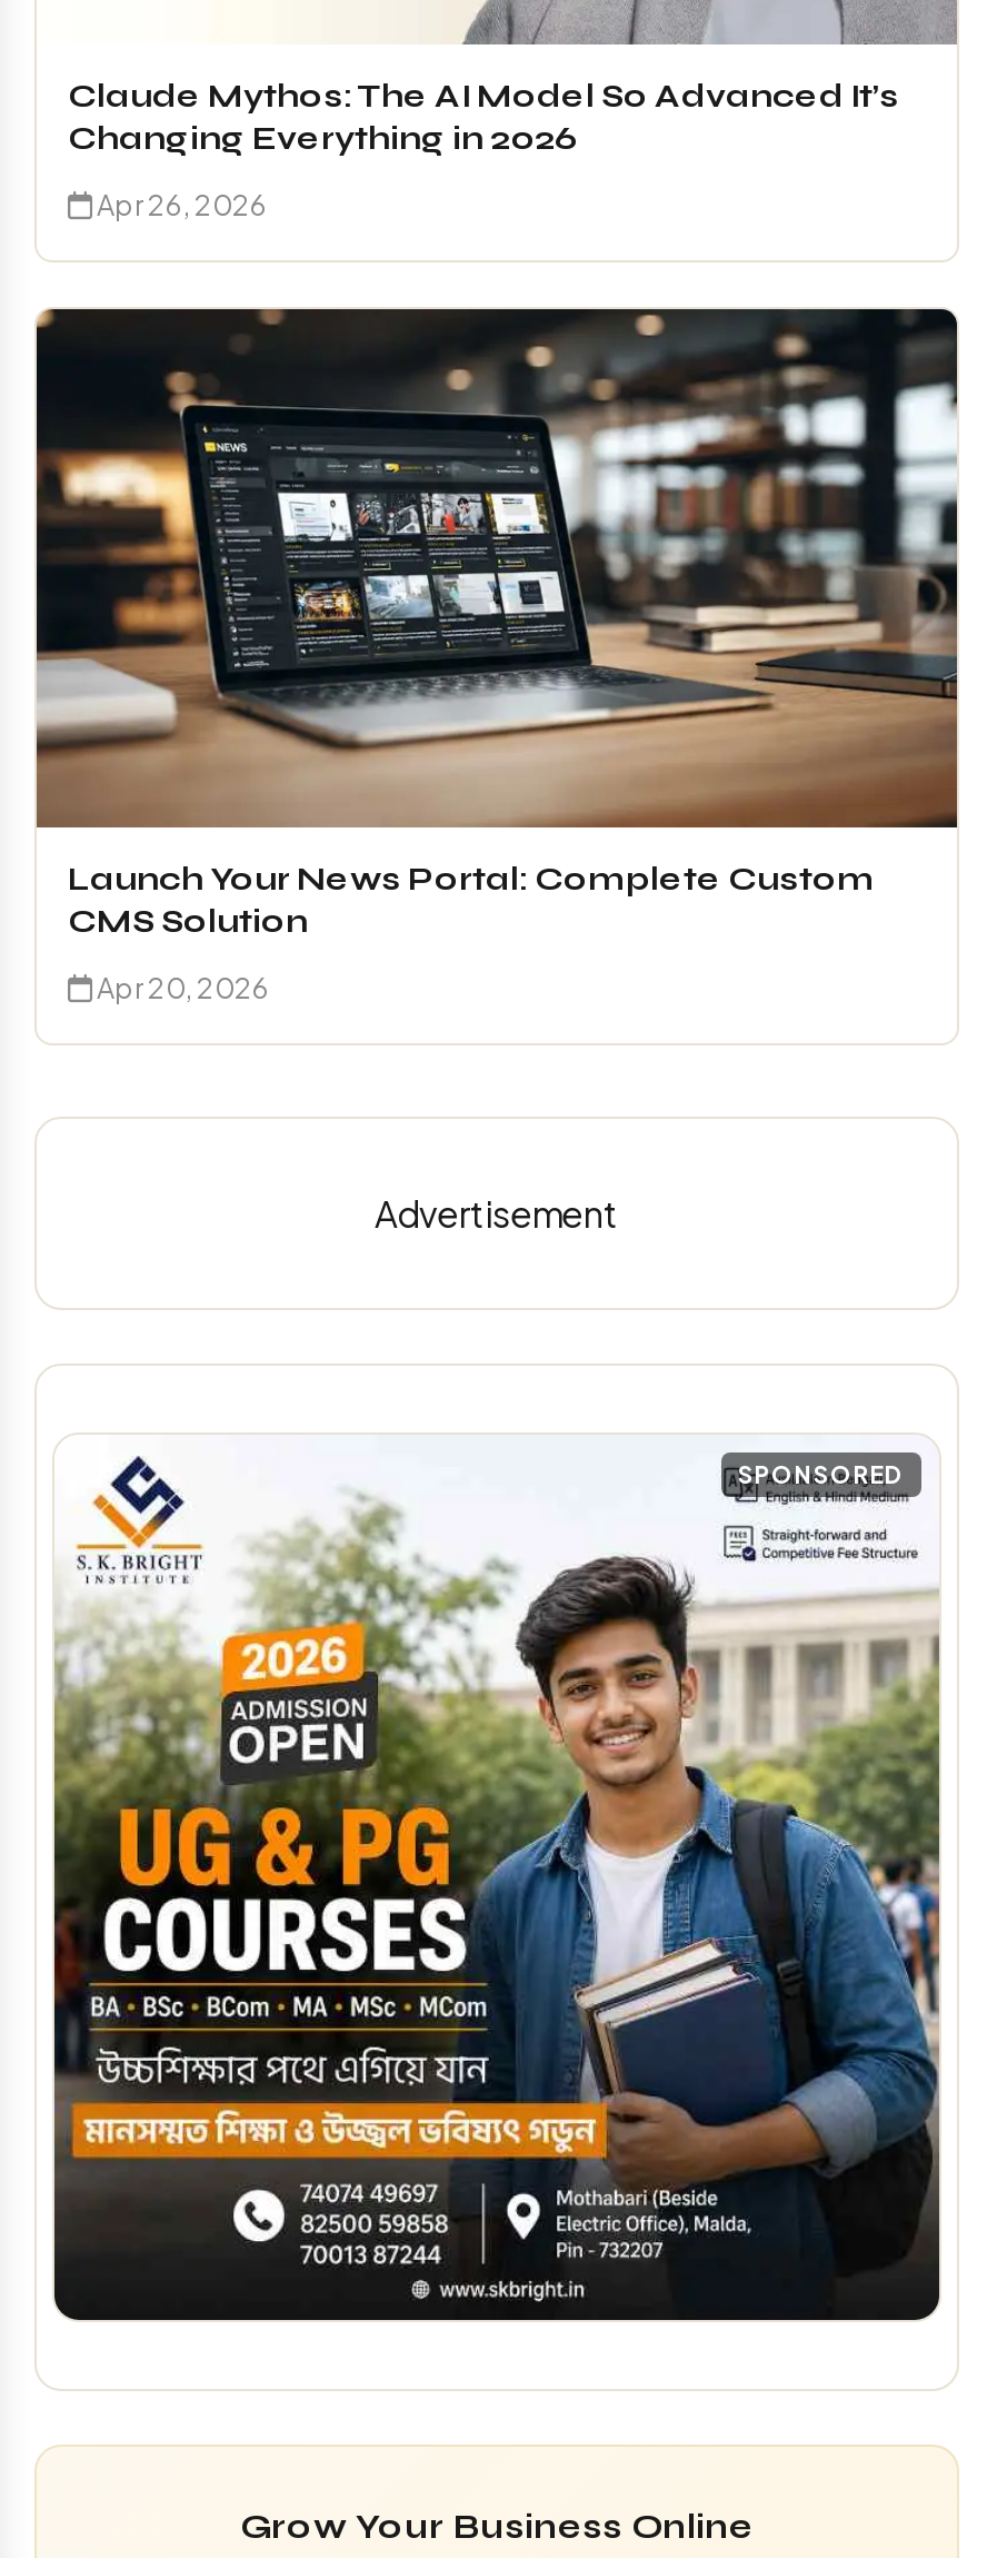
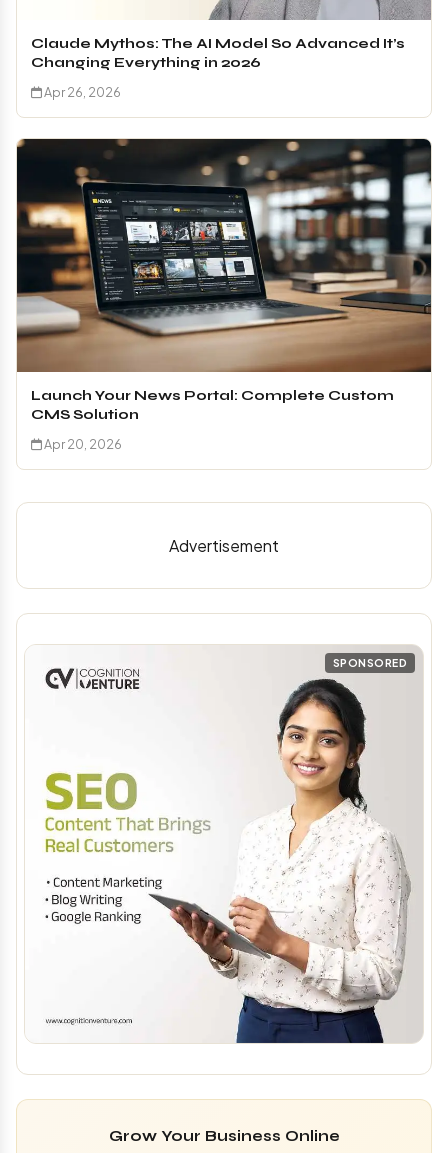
[52,1437,941,2322] [image] -> [25,646,423,1044] [image]

